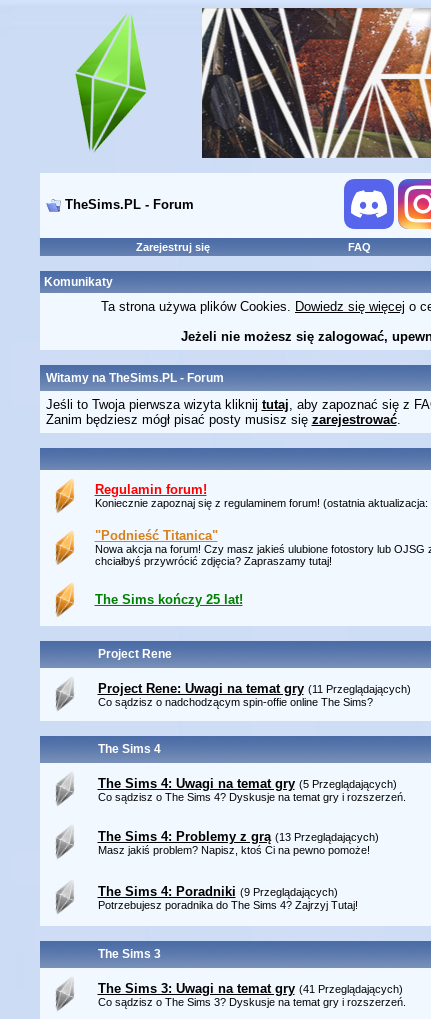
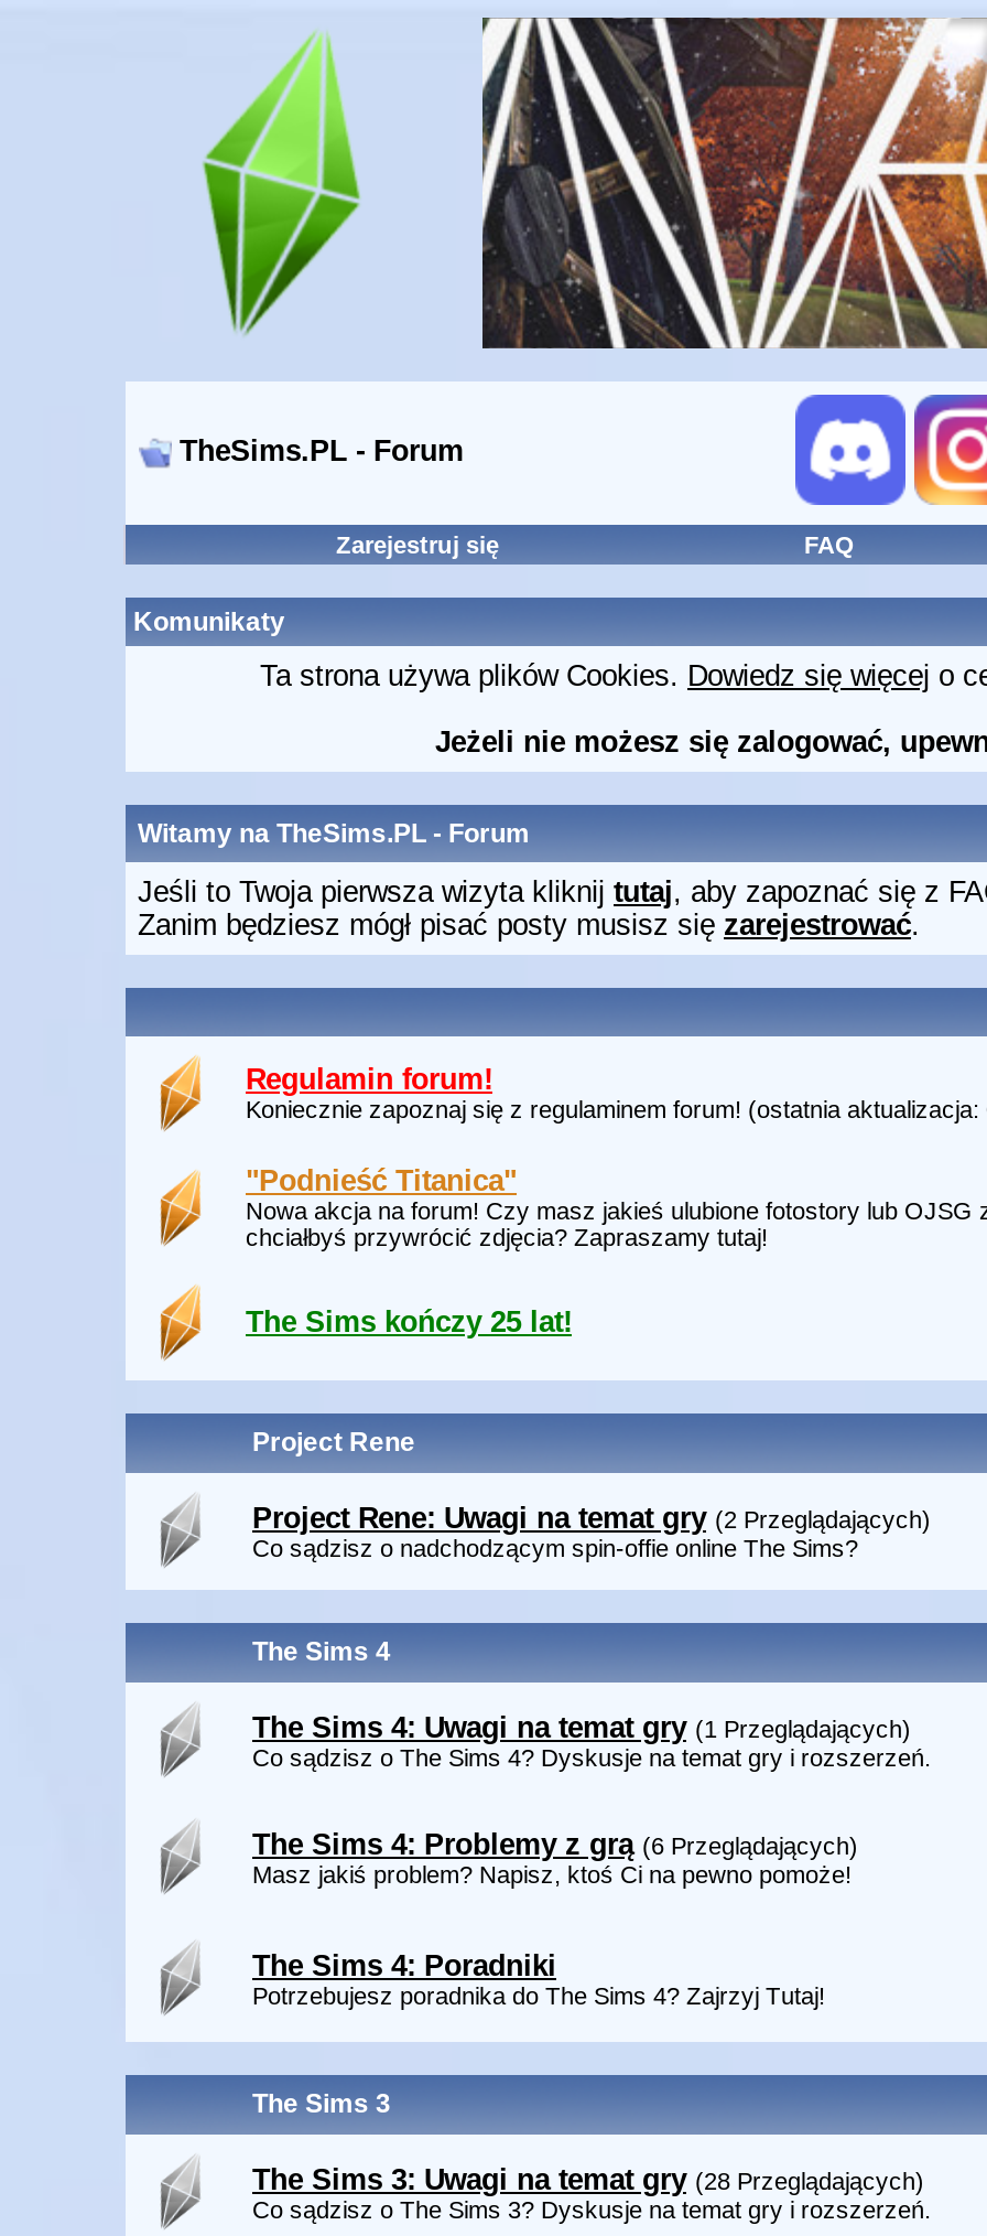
[97,681,410,696] Project Rene: Uwagi na temat gry (11 Przeglądających) -> [252,1502,931,1535] Project Rene: Uwagi na temat gry (2 Przeglądających)
[97,776,396,791] The Sims 4: Uwagi na temat gry (5 Przeglądających) -> [252,1711,911,1744] The Sims 4: Uwagi na temat gry (1 Przeglądających)
[97,829,378,844] The Sims 4: Problemy z grą (13 Przeglądających) -> [252,1828,858,1861] The Sims 4: Problemy z grą (6 Przeglądających)
[97,884,337,899] The Sims 4: Poradniki (9 Przeglądających) -> [252,1949,556,1982] The Sims 4: Poradniki
[97,981,402,996] The Sims 3: Uwagi na temat gry (41 Przeglądających) -> [252,2163,924,2196] The Sims 3: Uwagi na temat gry (28 Przeglądających)

